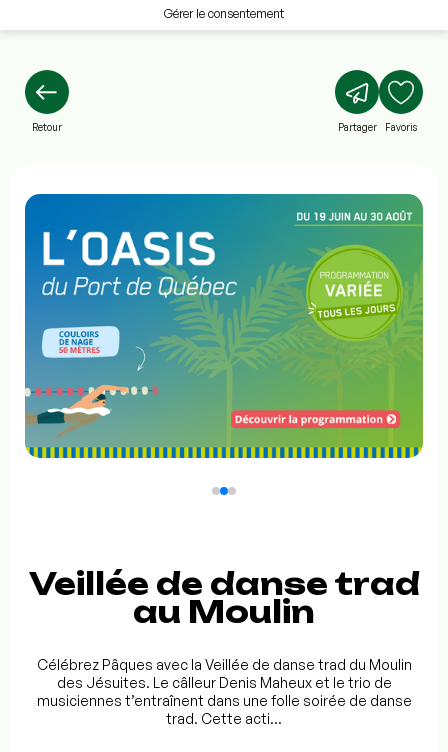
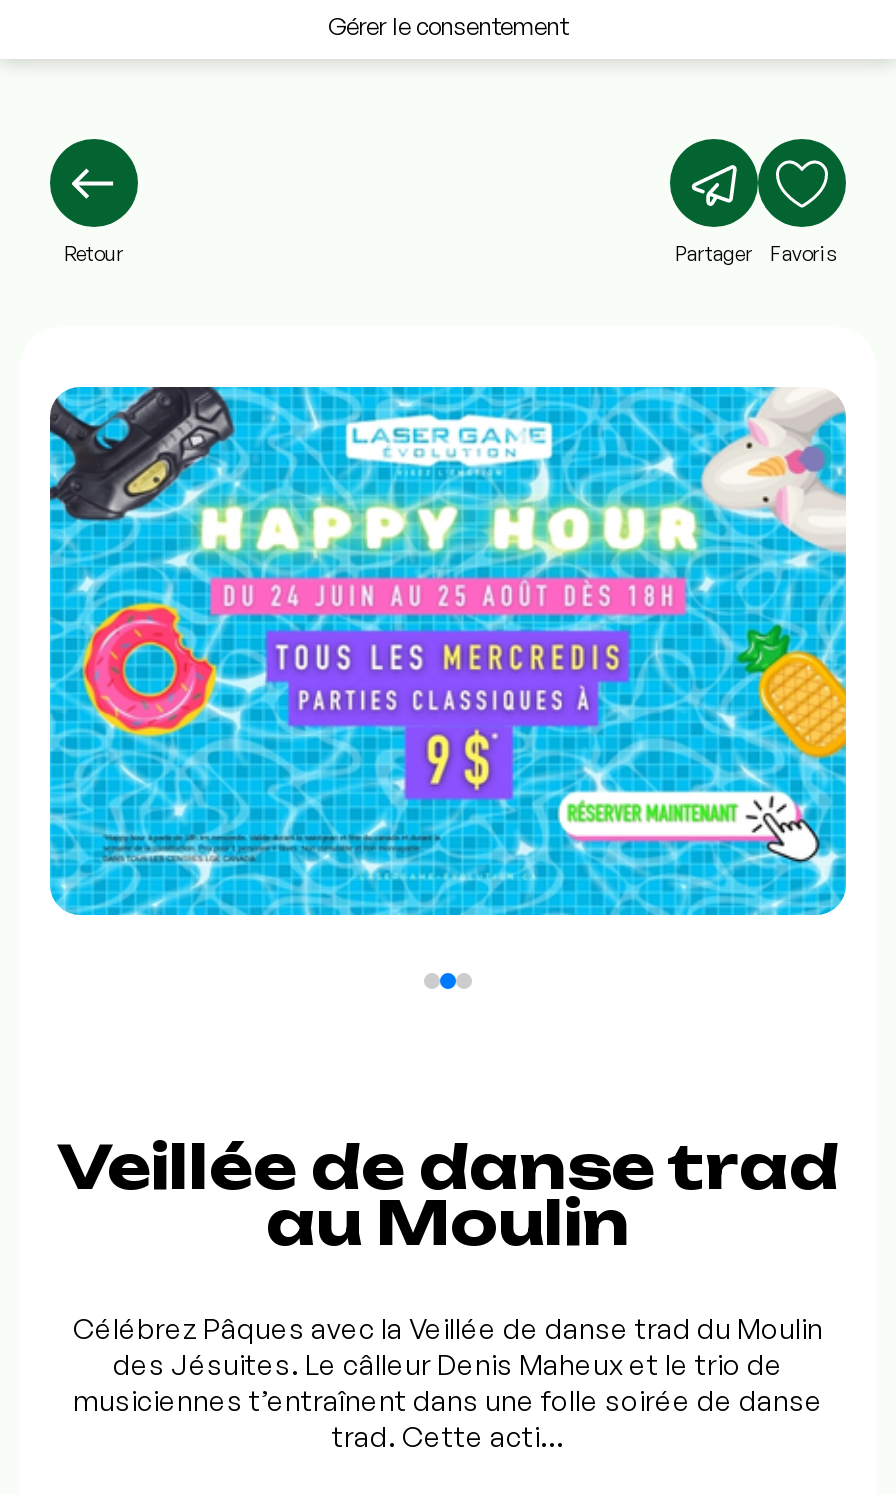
[24,193,424,459] [image] -> [48,385,848,917] [image]

